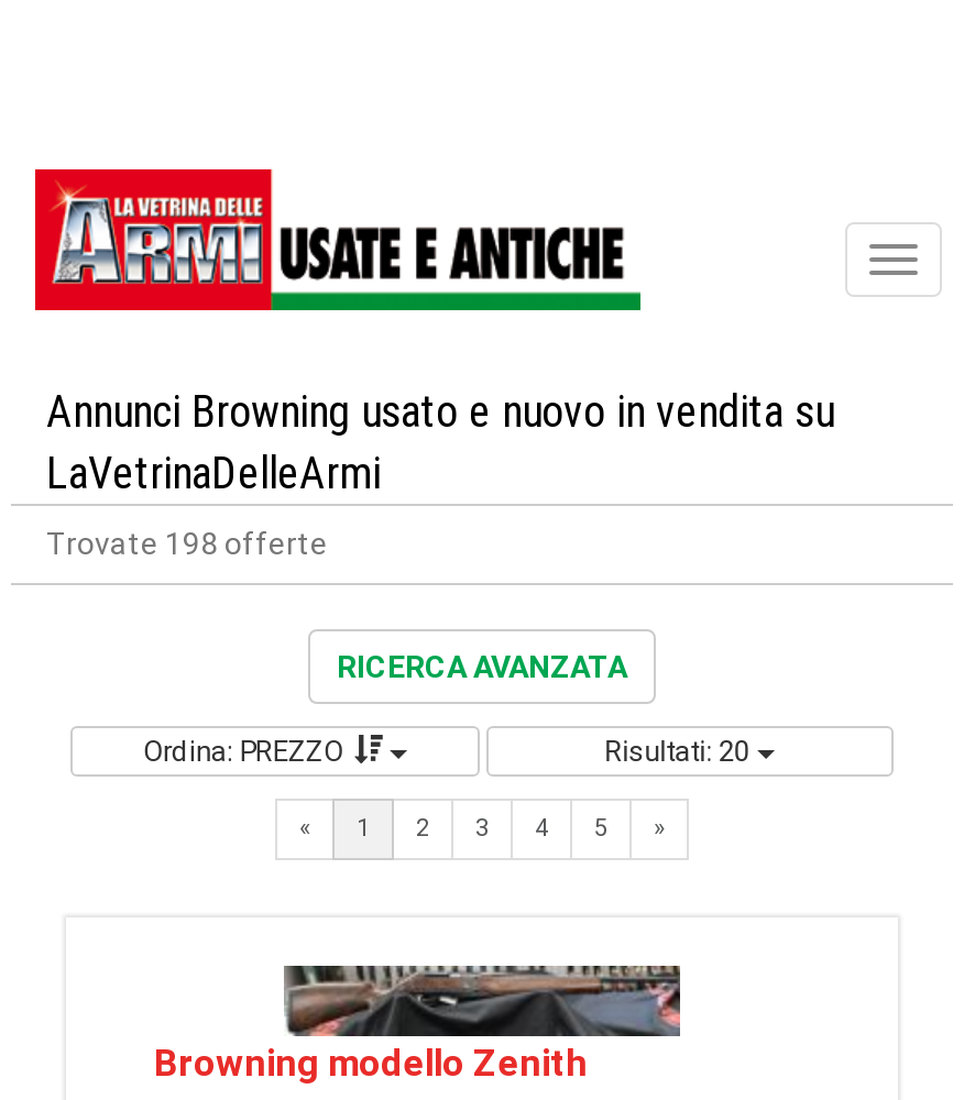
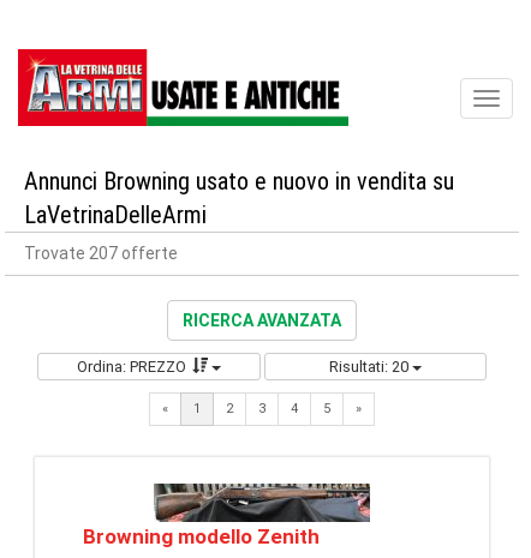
[46,526,328,561] Trovate 198 offerte -> [24,244,178,263] Trovate 207 offerte

